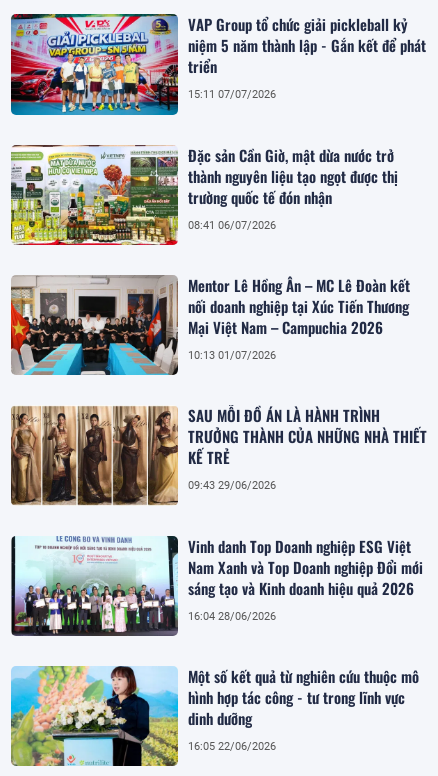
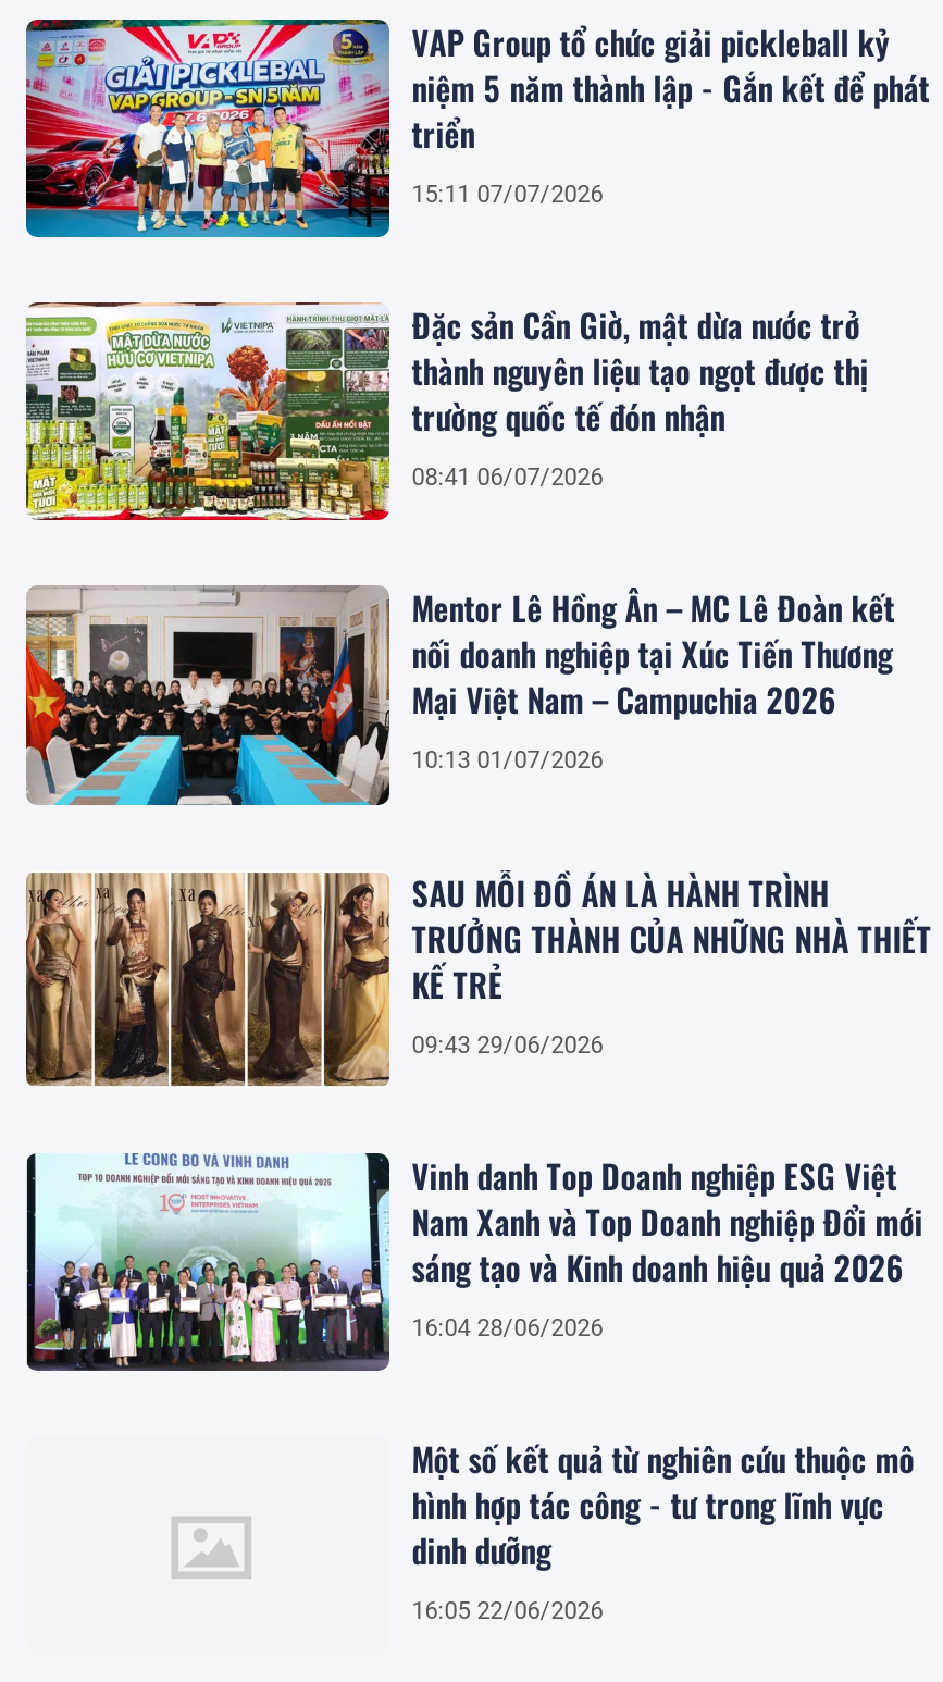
[10,665,179,767] [image] -> none

